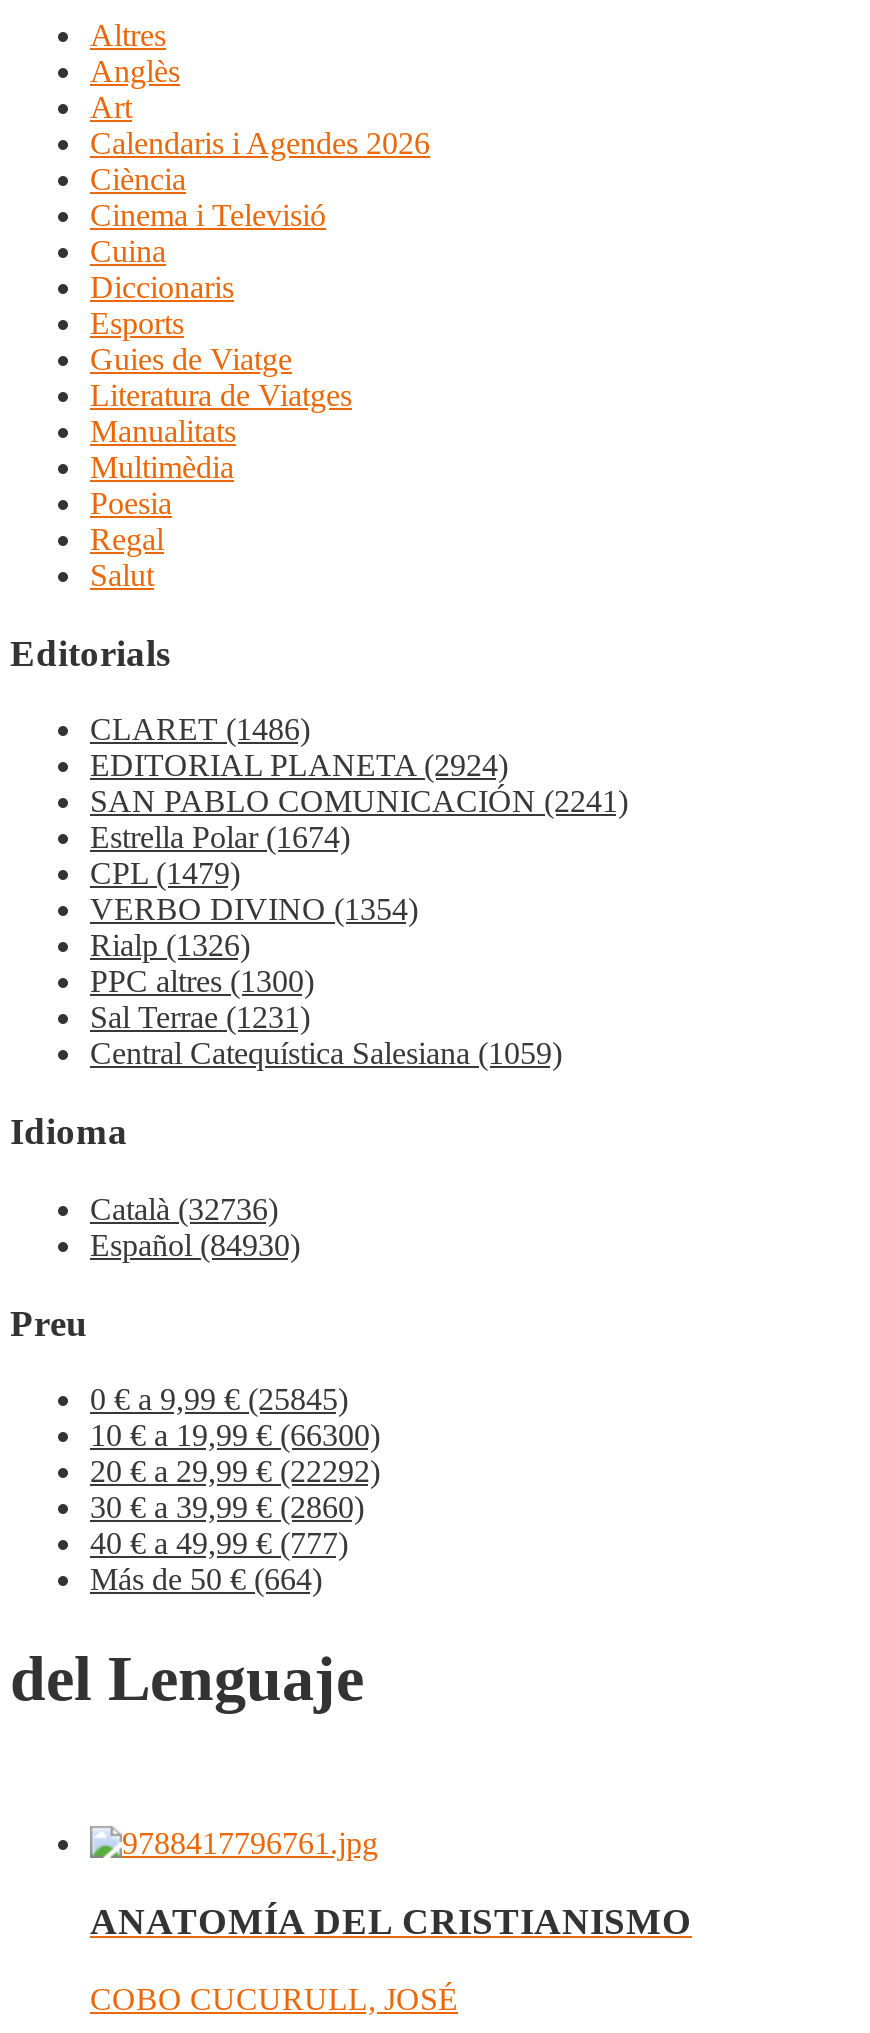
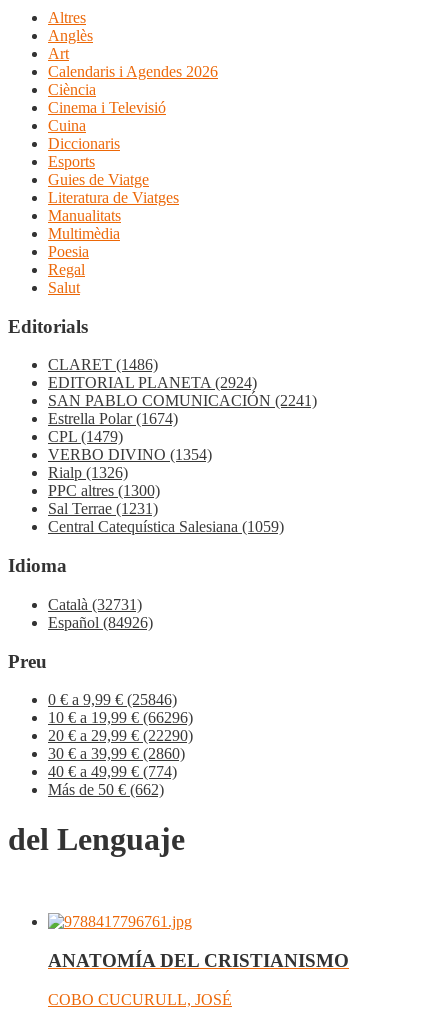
[90,1192,278,1226] Català (32736) -> [48,596,142,613] Català (32731)
[90,1228,300,1262] Español (84930) -> [48,614,153,631] Español (84926)
[90,1383,348,1417] 0 € a 9,99 €(25845) -> [48,691,177,708] 0 € a 9,99 €(25846)
[90,1419,380,1453] 10 € a 19,99 €(66300) -> [48,709,193,726] 10 € a 19,99 €(66296)
[90,1455,380,1489] 20 € a 29,99 €(22292) -> [48,727,193,744] 20 € a 29,99 €(22290)
[90,1527,348,1561] 40 € a 49,99 €(777) -> [48,763,177,780] 40 € a 49,99 €(774)
[90,1563,322,1597] Más de 50 €(664) -> [48,781,164,798] Más de 50 €(662)

